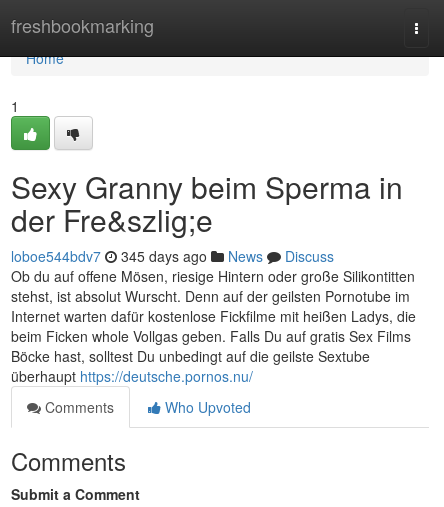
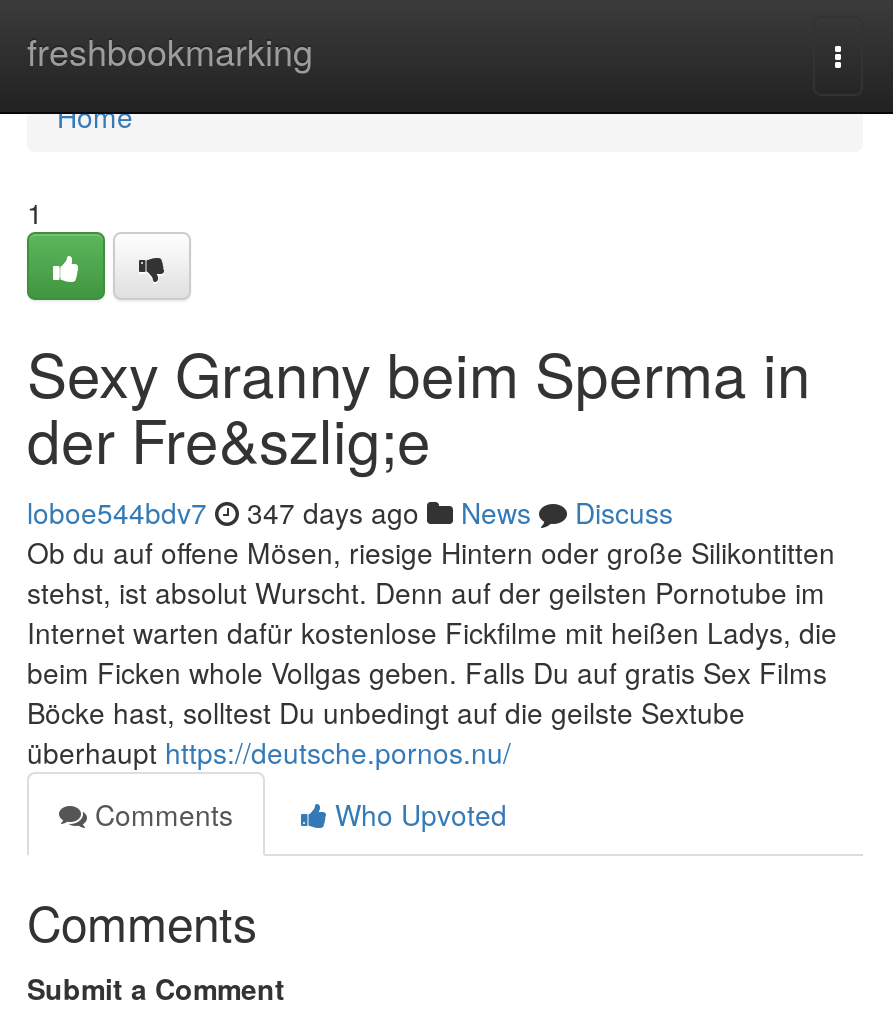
[11,246,334,266] loboe544bdv7 345 days ago News Discuss -> [27,492,673,532] loboe544bdv7 347 days ago News Discuss

